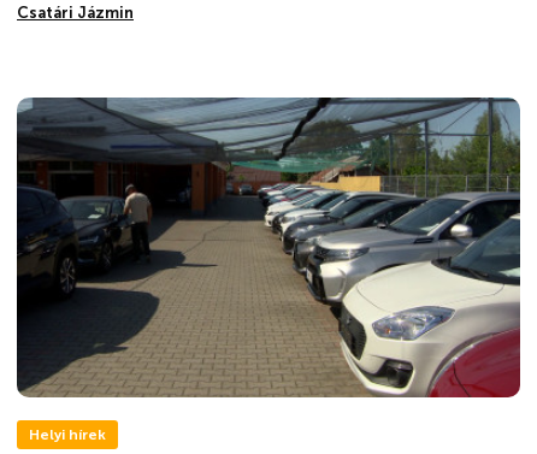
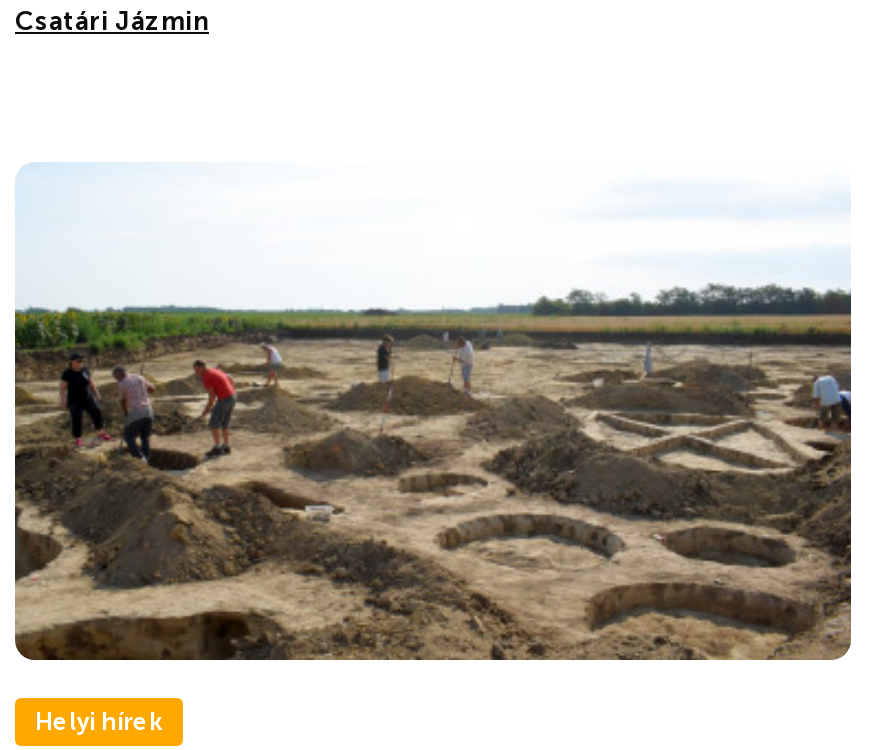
[16,96,521,399] [image] -> [13,162,853,662] [image]

